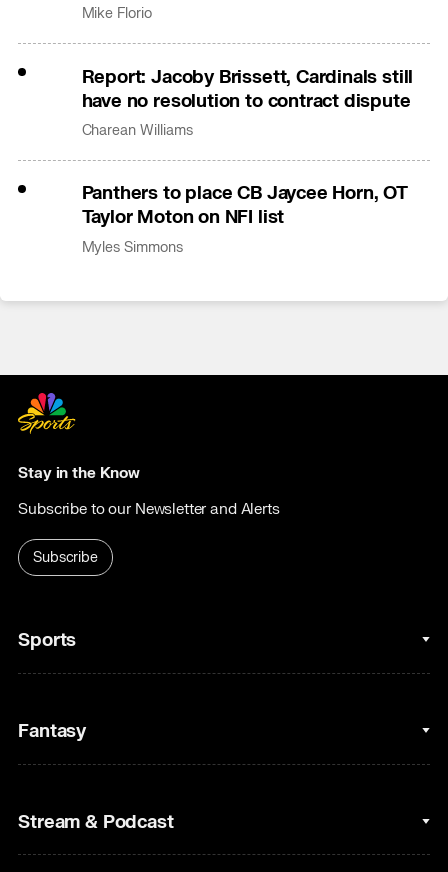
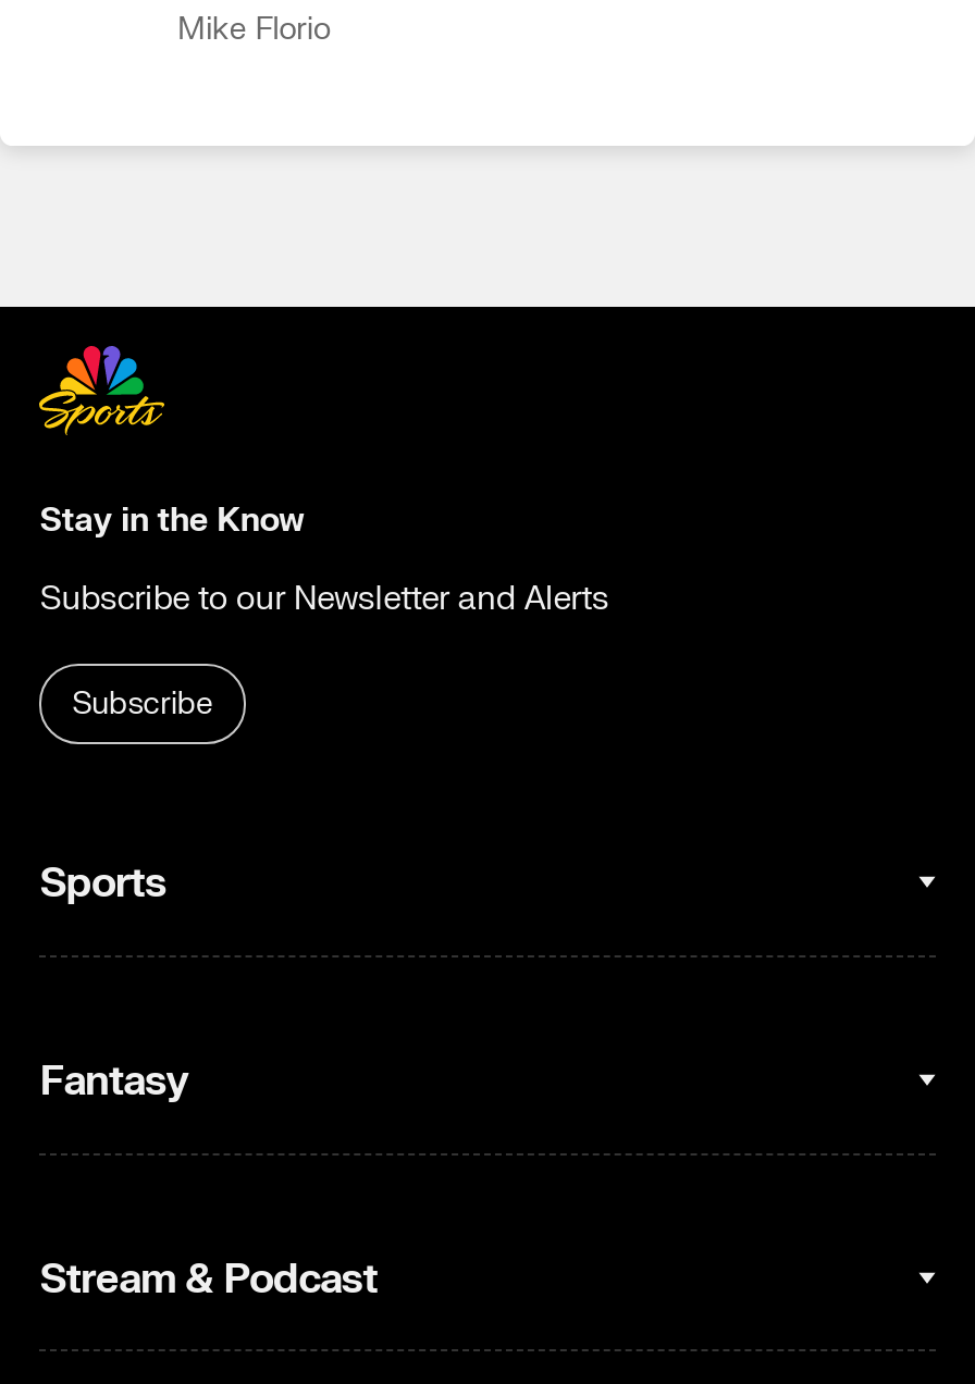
[81,65,413,255] Report: Jacoby Brissett, Cardinals still | have no resolution to contract dispute | Charean Williams | Panthers to place CB Jaycee Horn, OT | Taylor Moton on NFI list | Myles Simmons -> none

